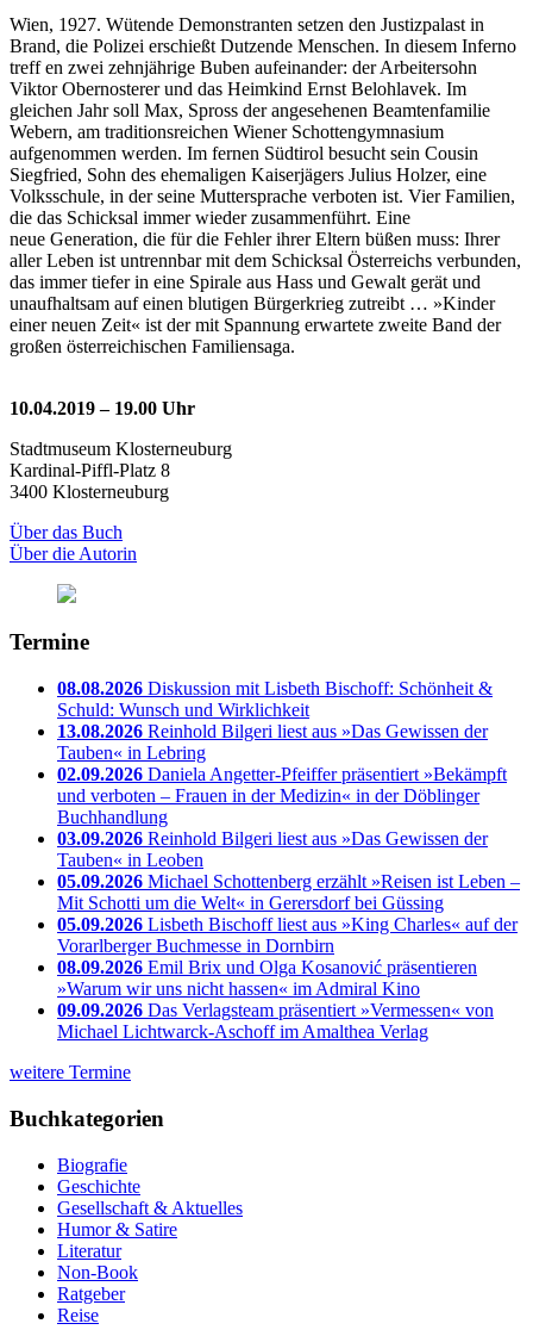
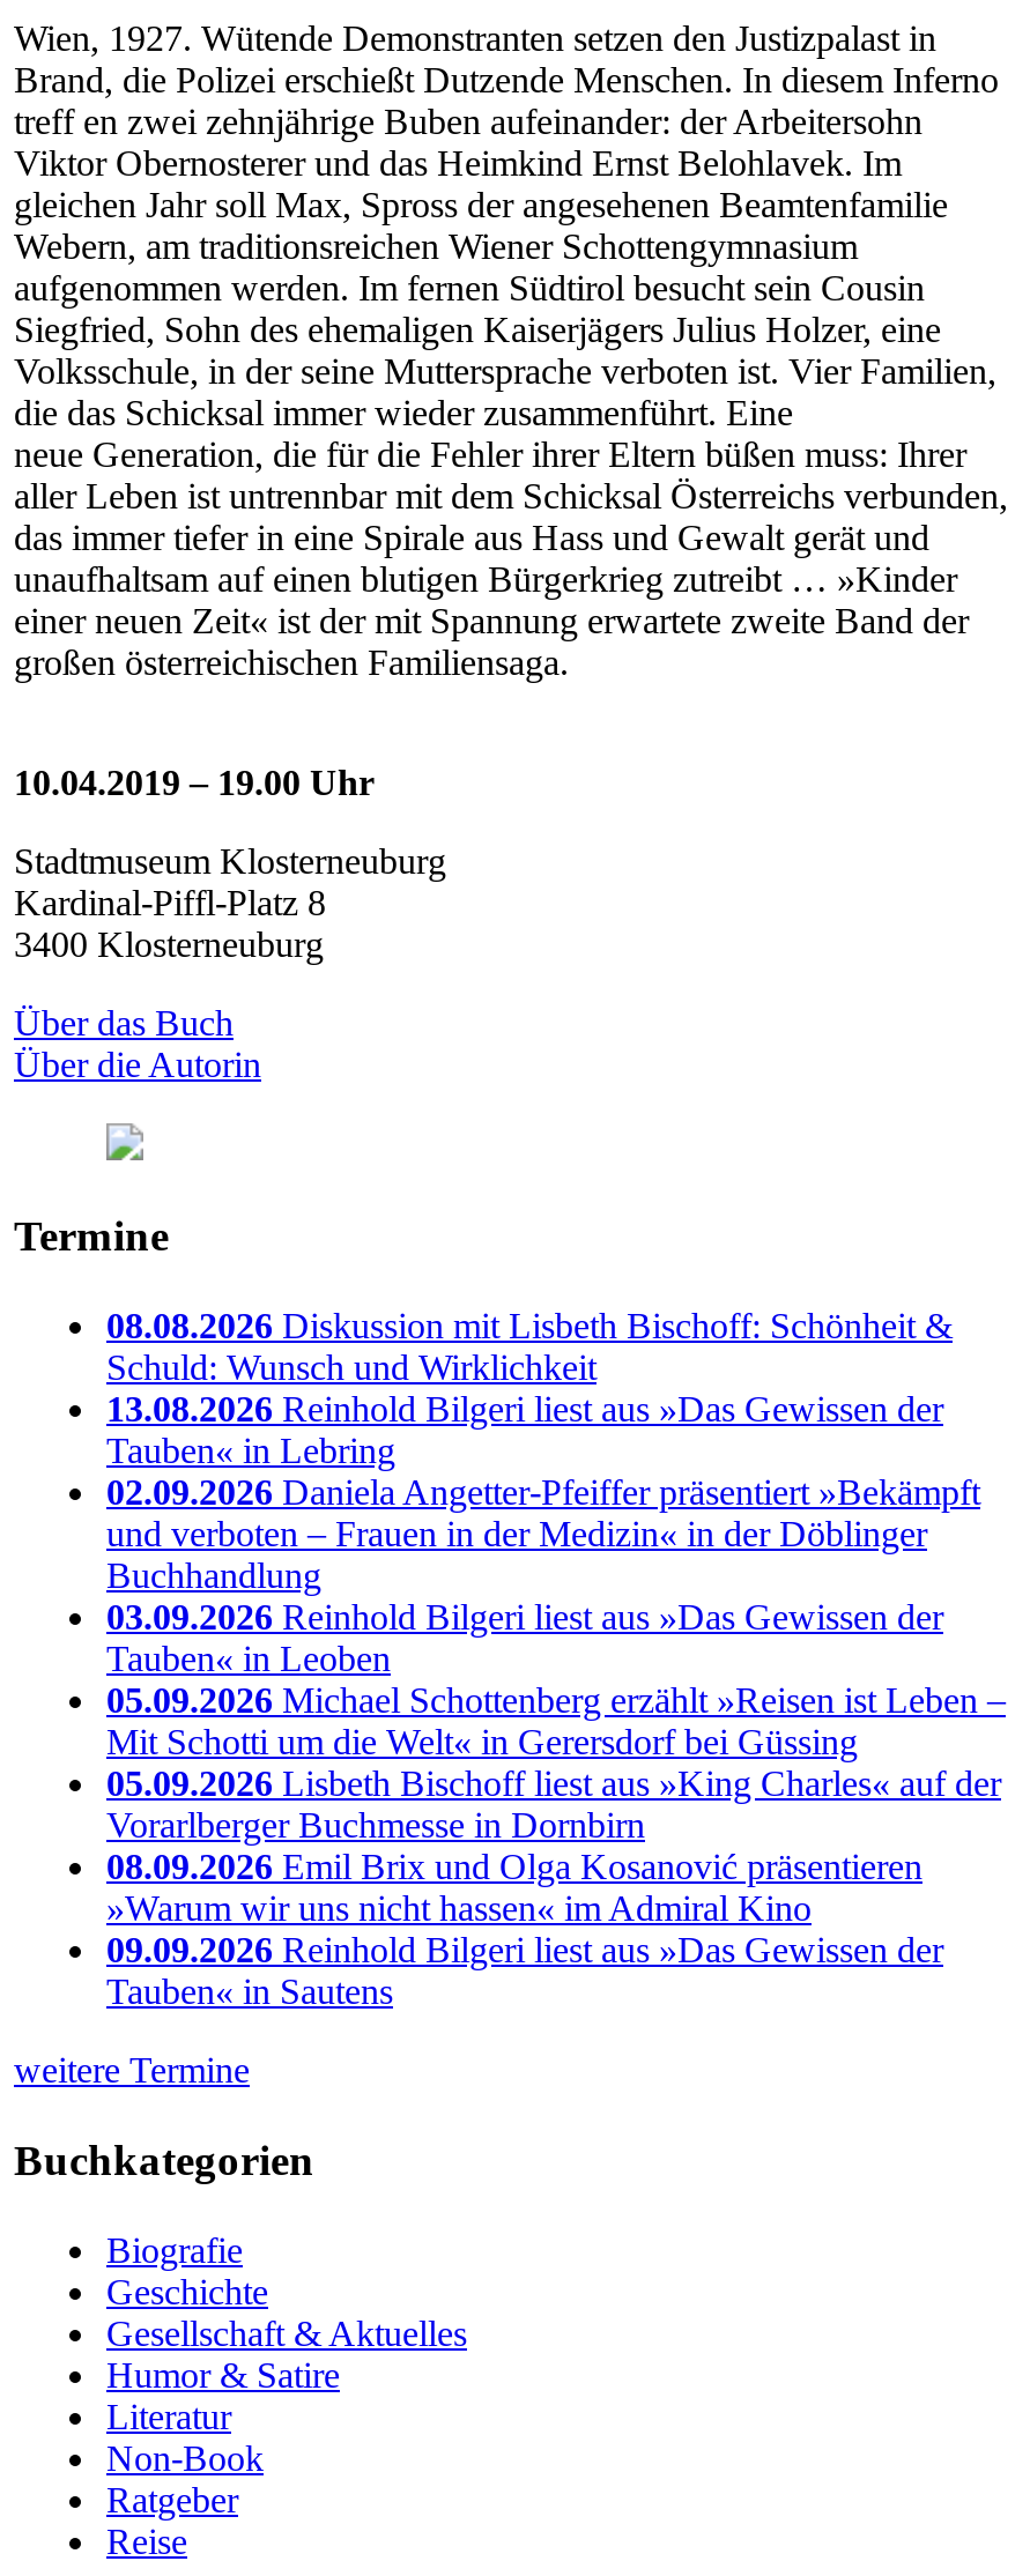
[57,1000,494,1042] 09.09.2026 Das Verlagsteam präsentiert »Vermessen« von | Michael Lichtwarck-Aschoff im Amalthea Verlag -> [106,1930,943,2011] 09.09.2026 Reinhold Bilgeri liest aus »Das Gewissen der | Tauben« in Sautens

